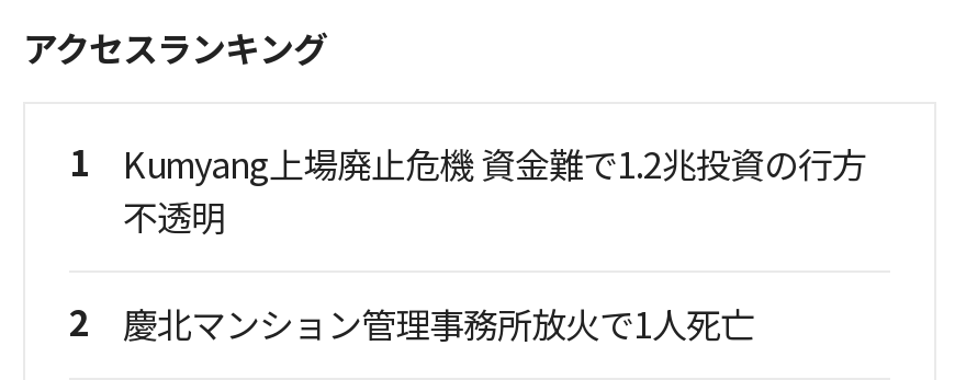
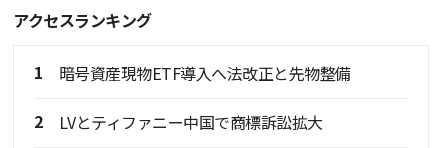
[123,143,866,239] Kumyang上場廃止危機 資金難で1.2兆投資の行方 | 不透明 -> [58,64,350,84] 暗号資産現物ETF導入へ法改正と先物整備
[123,303,754,347] 慶北マンション管理事務所放火で1人死亡 -> [58,113,322,133] LVとティファニー中国で商標訴訟拡大

